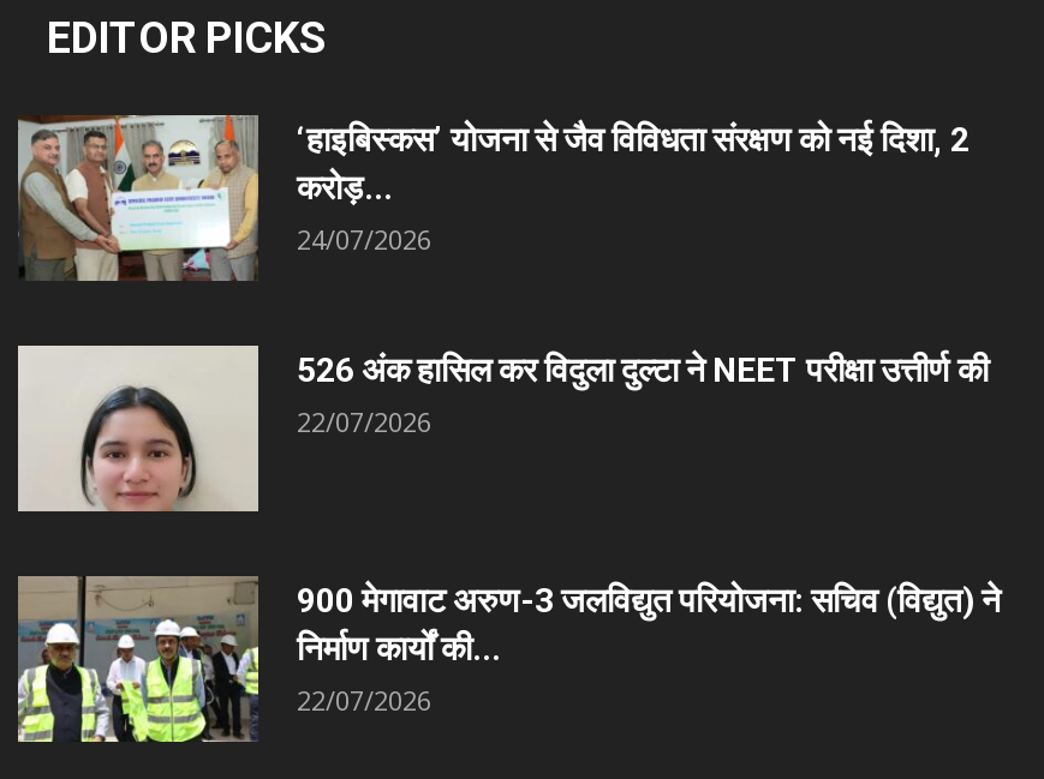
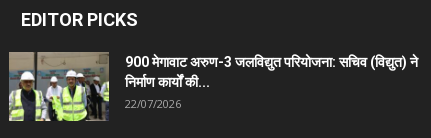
[18,113,989,439] [image] | ‘हाइबिस्कस’ योजना से जैव विविधता संरक्षण को नई दिशा, 2 | करोड़... | 24/07/2026 | 526 अंक हासिल कर विदुला दुल्टा ने NEET परीक्षा उत्तीर्ण की | 22/07/2026 -> none
[16,343,261,514] [image] -> none

